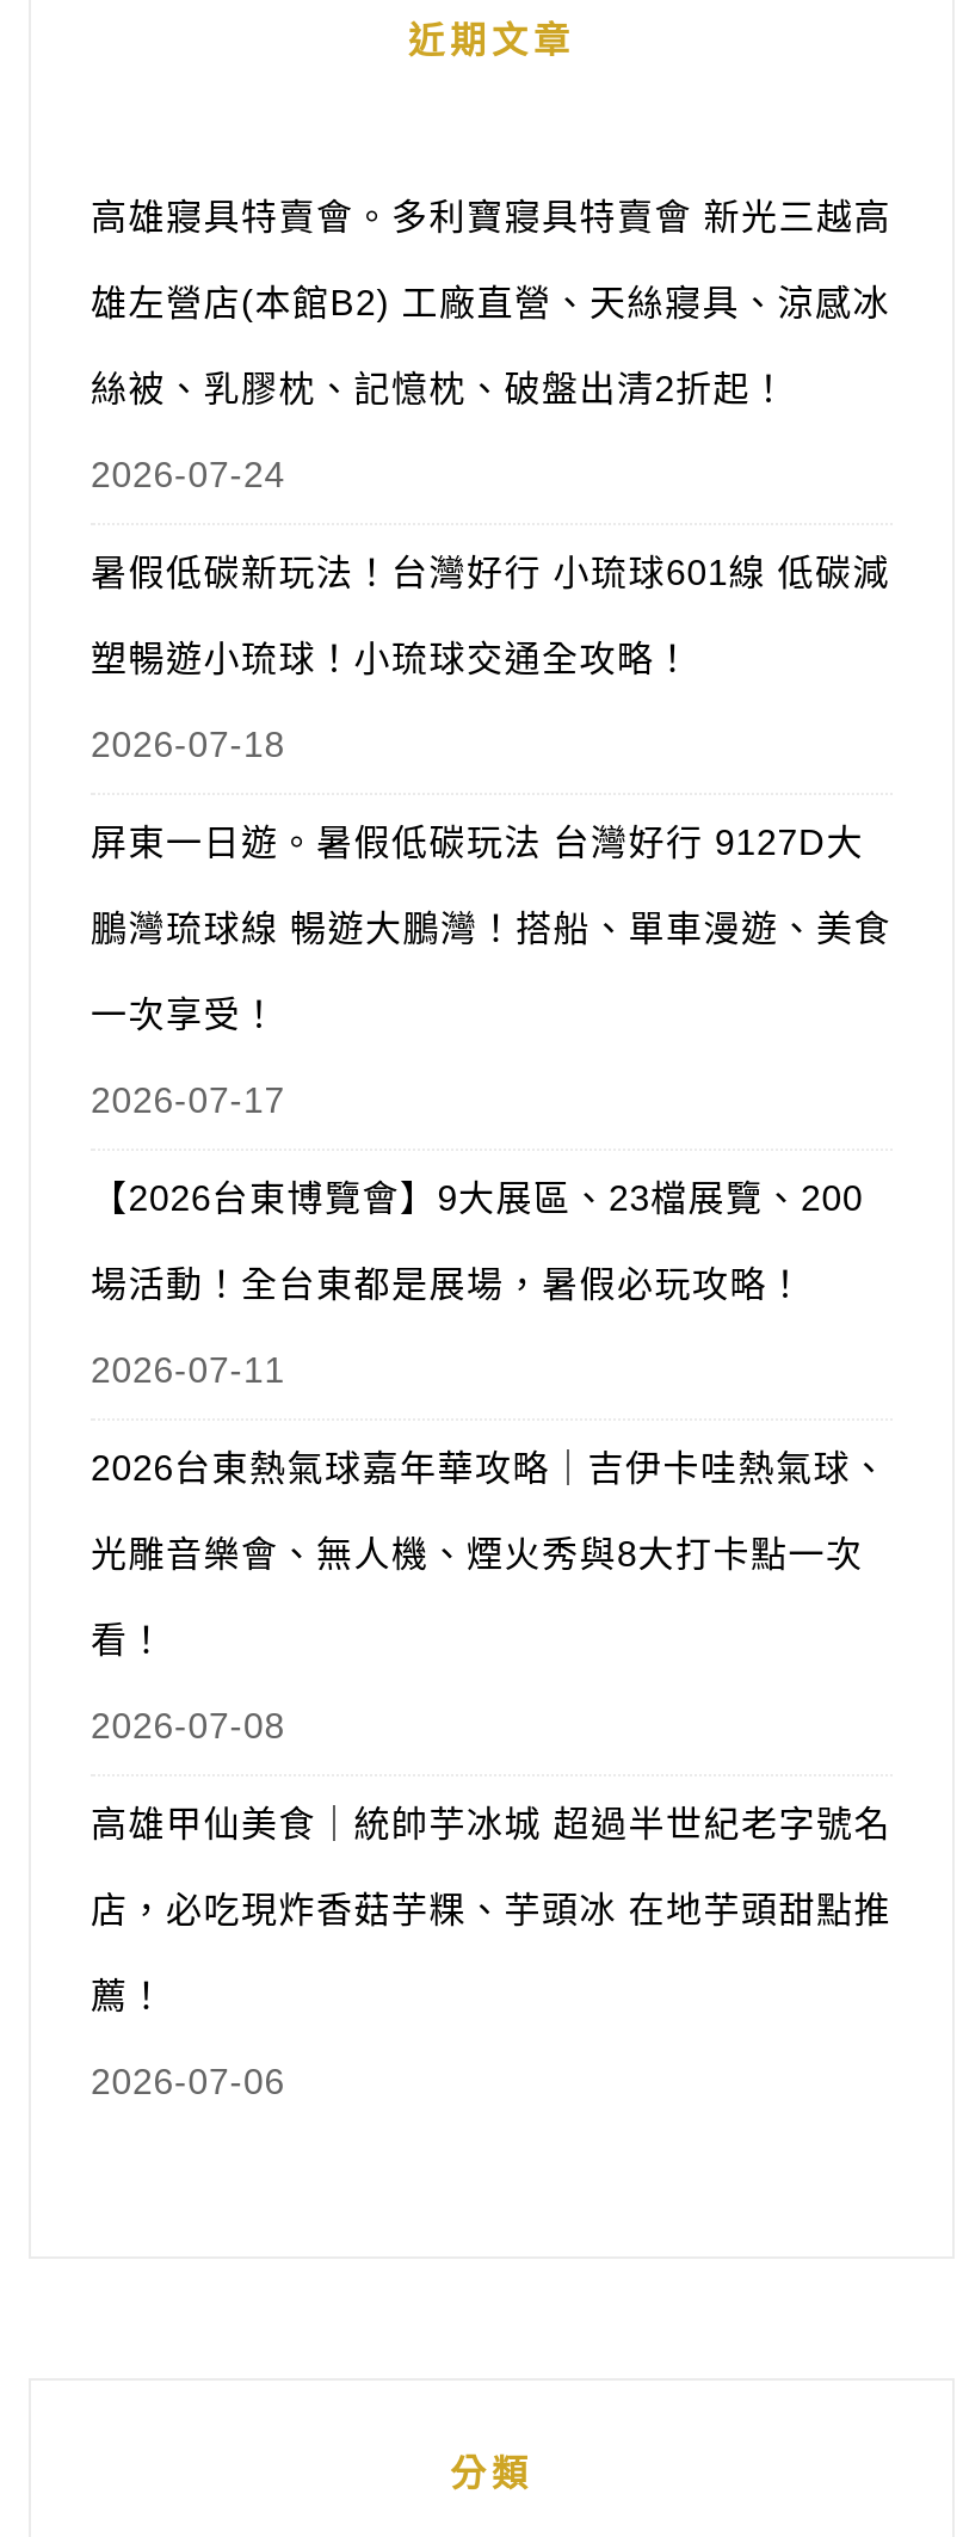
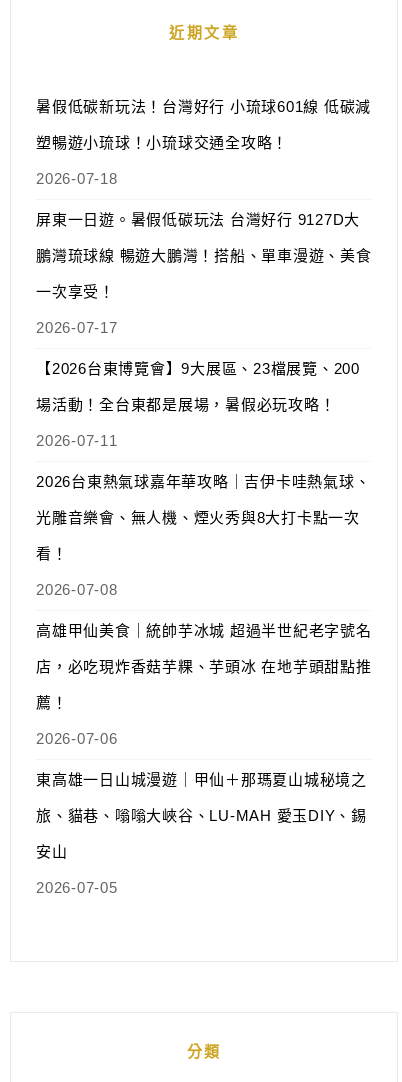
[91,196,891,495] 高雄寢具特賣會。多利寶寢具特賣會 新光三越高 | 雄左營店(本館B2) 工廠直營、天絲寢具、涼感冰 | 絲被、乳膠枕、記憶枕、破盤出清2折起！ | 2026-07-24 -> none
moved [91,552,891,2101] -> [36,98,371,747]: 暑假低碳新玩法！台灣好行 小琉球601線 低碳減 | 塑暢遊小琉球！小琉球交通全攻略！ | 2026-07-18 | ... | 薦！ | 2026-07-06
none -> [36,771,367,896] 東高雄一日山城漫遊｜甲仙＋那瑪夏山城秘境之 | 旅、貓巷、嗡嗡大峽谷、LU-MAH 愛玉DIY、錫 | 安山 | 2026-07-05

